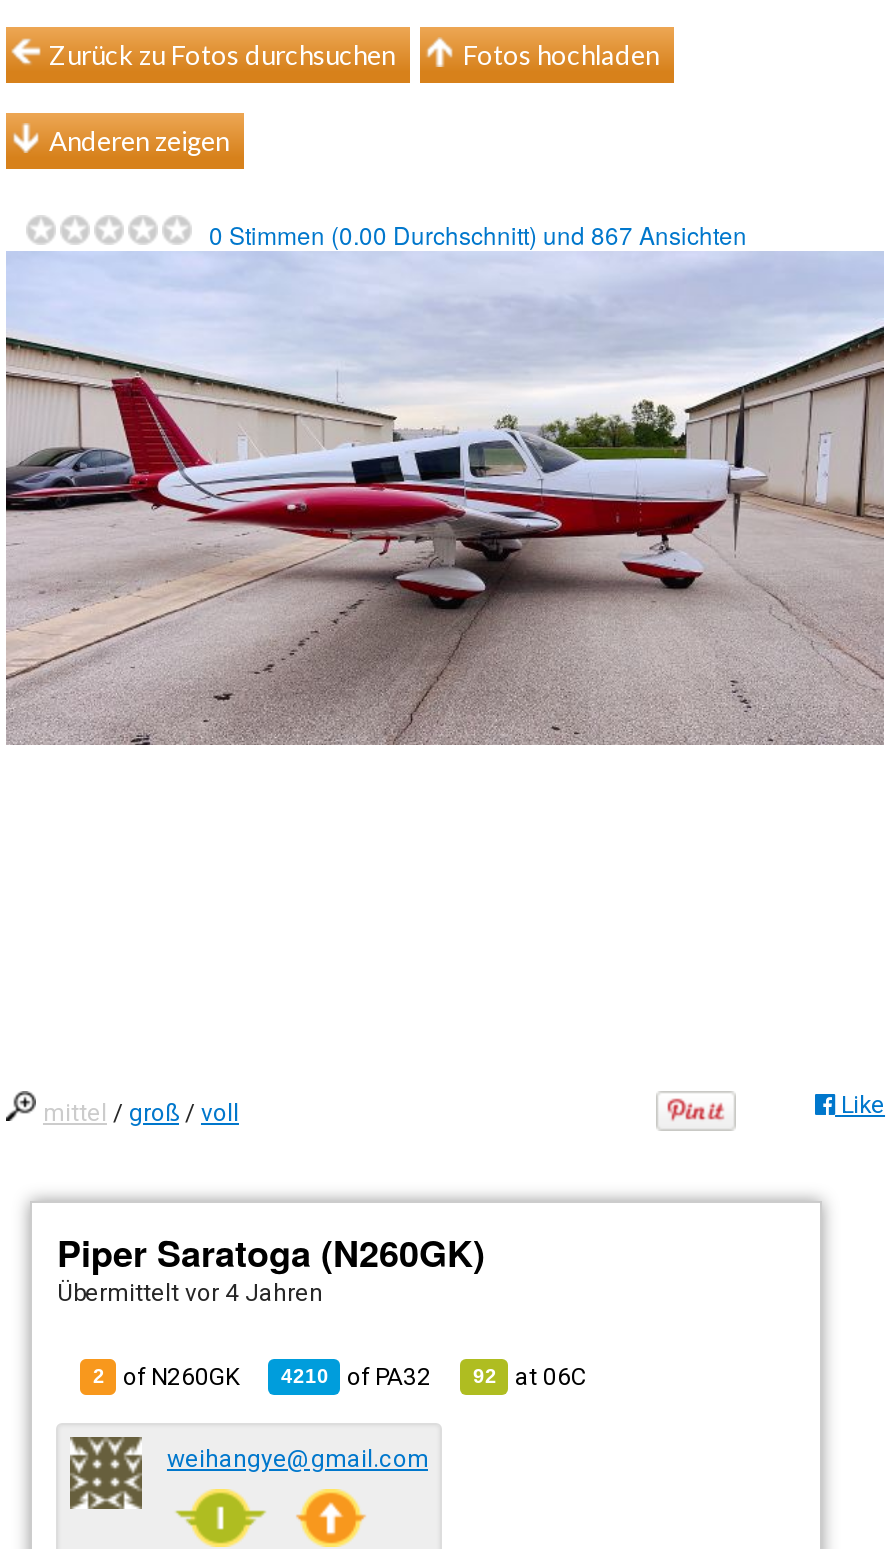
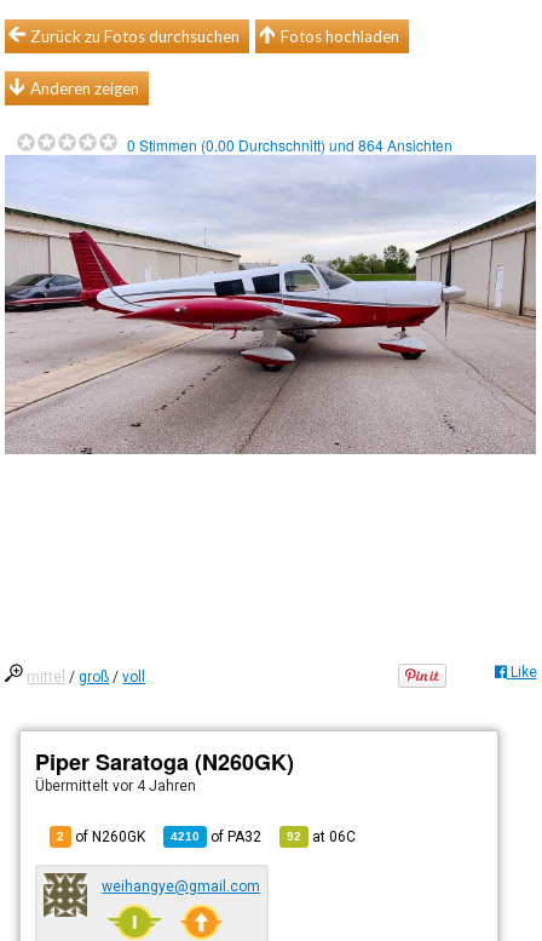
[209,217,759,251] 0 Stimmen (0.00 Durchschnitt) und 867 Ansichten -> [128,134,460,155] 0 Stimmen (0.00 Durchschnitt) und 864 Ansichten

